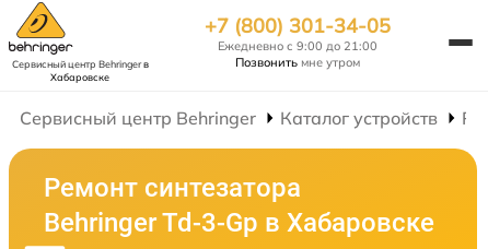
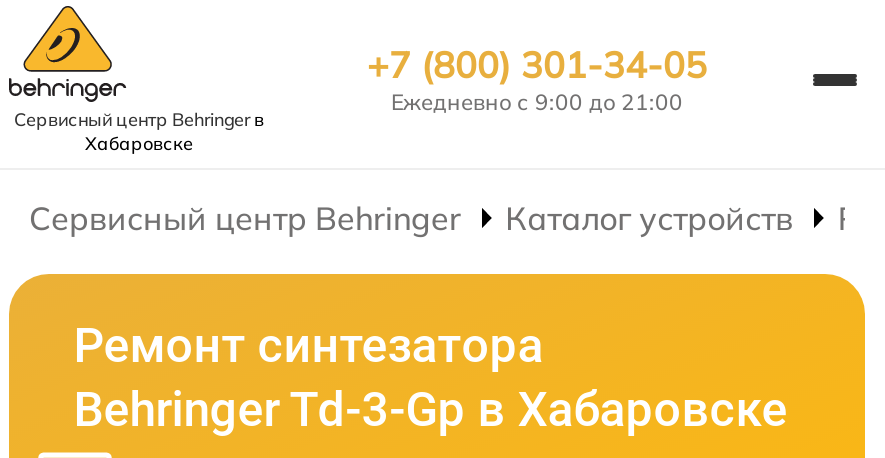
[235,55,360,70] Позвонить мне утром -> none

